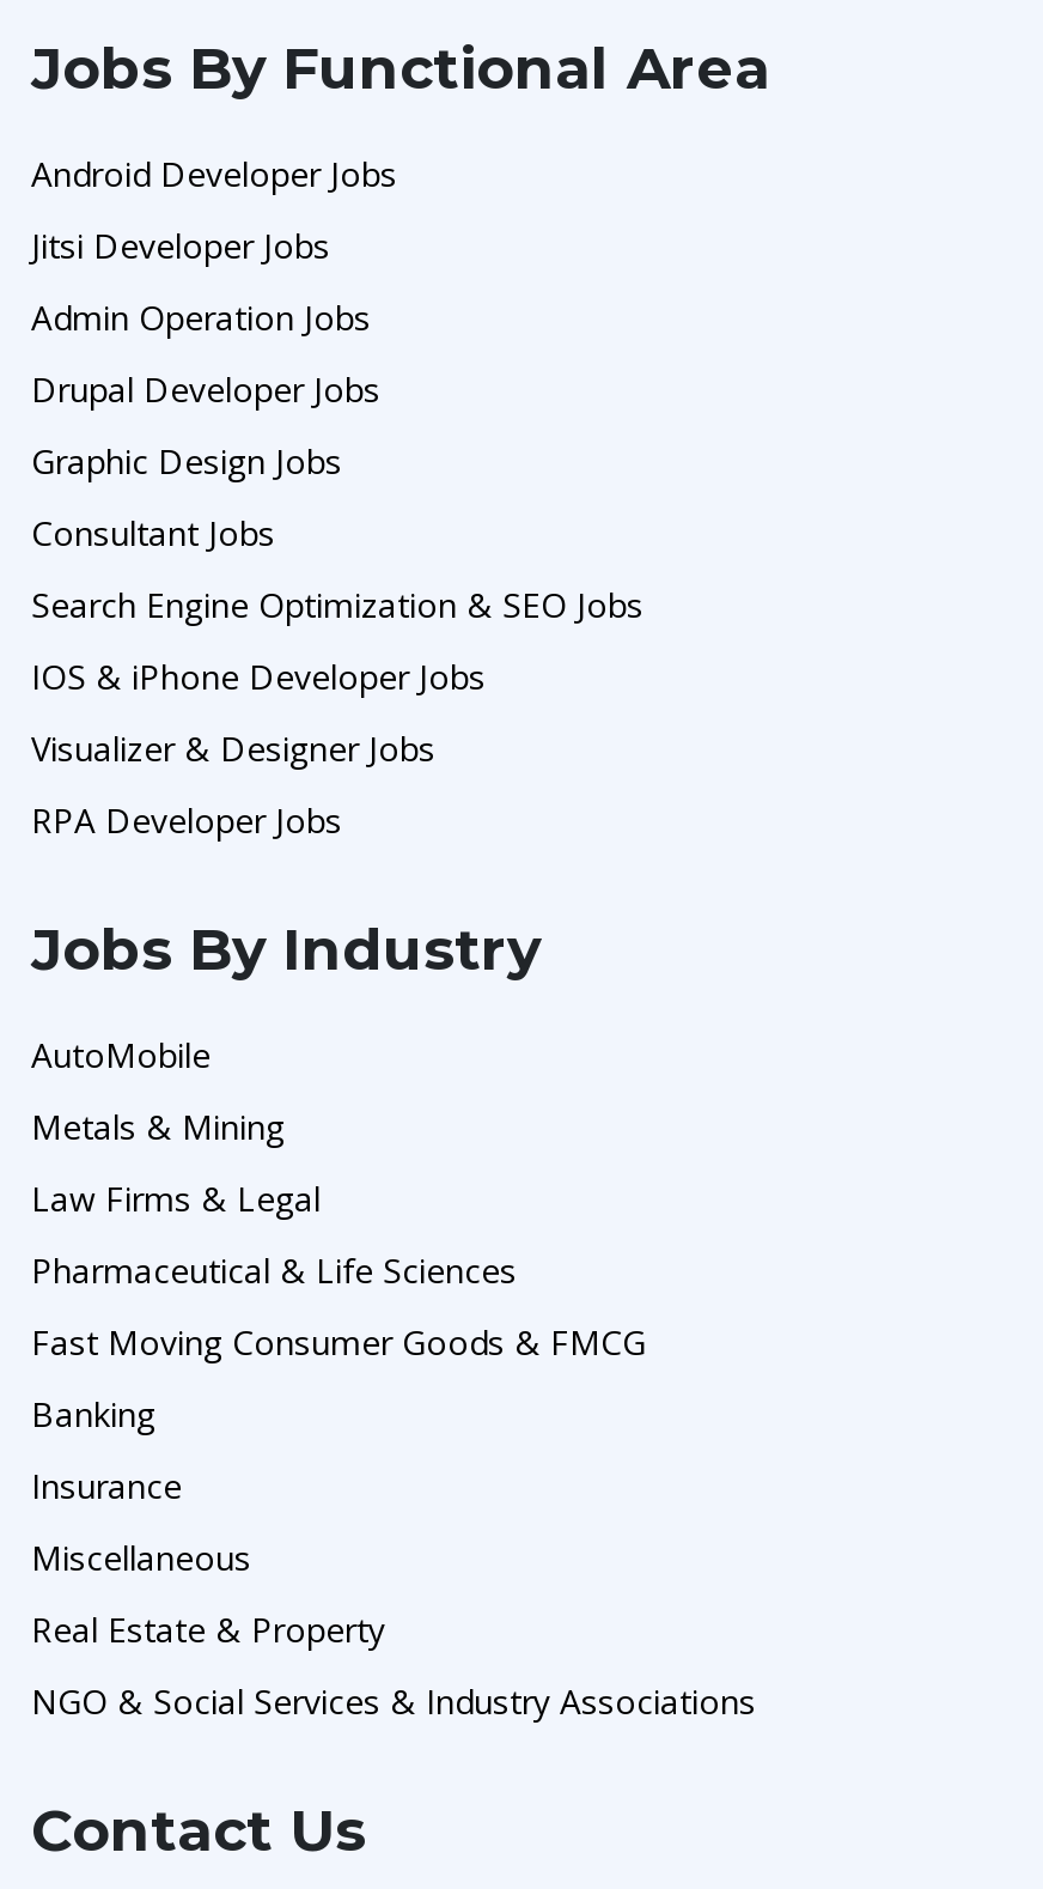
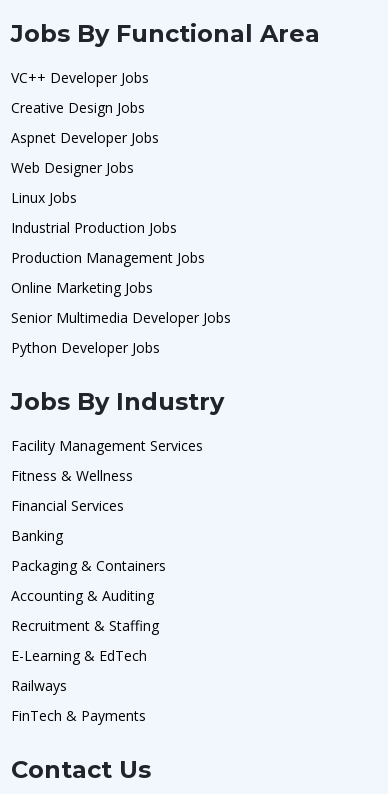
[31,150,397,195] Android Developer Jobs -> [11,68,149,87] VC++ Developer Jobs
[31,222,330,267] Jitsi Developer Jobs -> [11,98,145,117] Creative Design Jobs
[31,294,371,339] Admin Operation Jobs -> [11,128,159,147] Aspnet Developer Jobs
[31,365,380,411] Drupal Developer Jobs -> [11,158,134,177] Web Designer Jobs
[31,437,342,483] Graphic Design Jobs -> [11,188,77,207] Linux Jobs
[31,509,275,554] Consultant Jobs -> [11,218,177,237] Industrial Production Jobs
[31,581,644,626] Search Engine Optimization & SEO Jobs -> [11,248,205,267] Production Management Jobs
[31,653,486,698] IOS & iPhone Developer Jobs -> [11,278,153,297] Online Marketing Jobs
[31,724,435,770] Visualizer & Designer Jobs -> [11,308,231,327] Senior Multimedia Developer Jobs
[31,796,342,842] RPA Developer Jobs -> [11,338,160,357] Python Developer Jobs
[31,1031,646,1364] AutoMobile | Metals & Mining | Law Firms & Legal | Pharmaceutical & Life Sciences | Fast Moving Consumer Goods & FMCG -> [11,436,203,515] Facility Management Services | Fitness & Wellness | Financial Services
moved [31,1390,155,1436] -> [11,526,63,545]: Banking
[31,1462,756,1723] Insurance | Miscellaneous | Real Estate & Property | NGO & Social Services & Industry Associations -> [11,556,166,725] Packaging & Containers | Accounting & Auditing | Recruitment & Staffing | E-Learning & EdTech | Railways | FinTech & Payments

